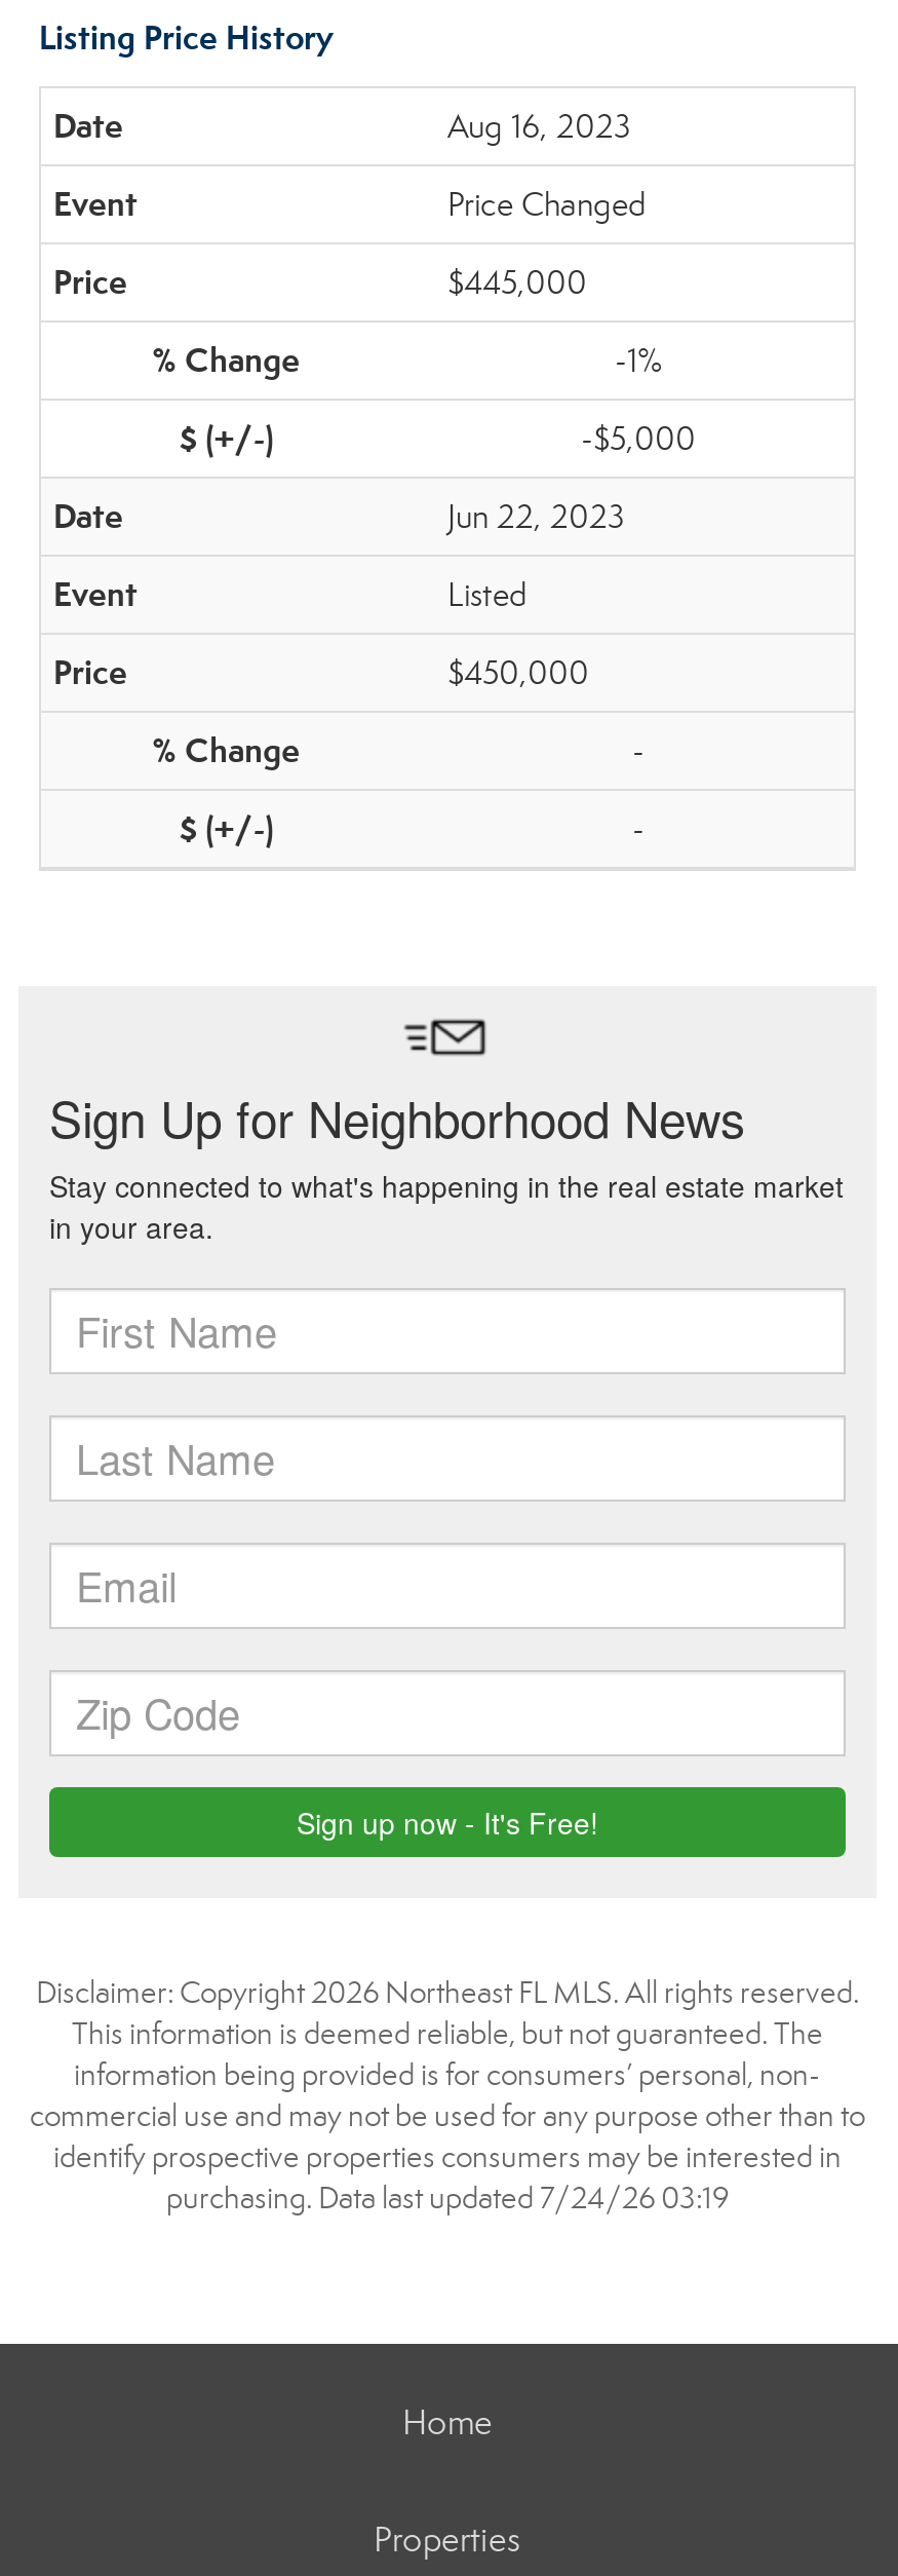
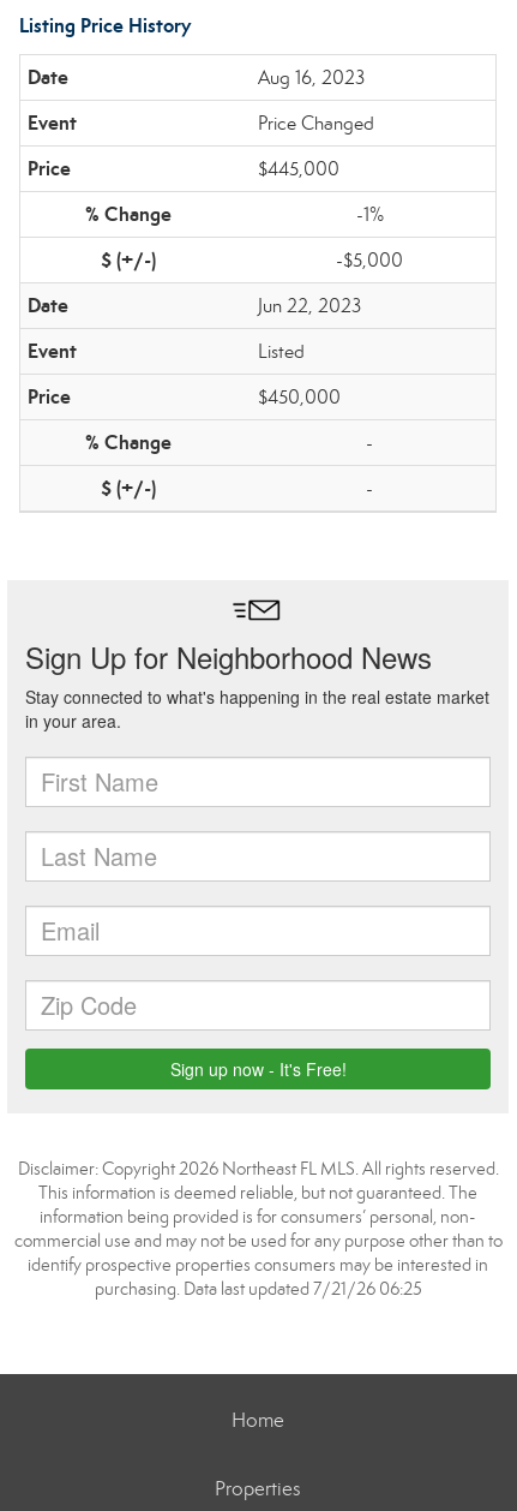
[166,2180,729,2217] purchasing. Data last updated 7/24/26 03:19 -> [94,1278,422,1300] purchasing. Data last updated 7/21/26 06:25

